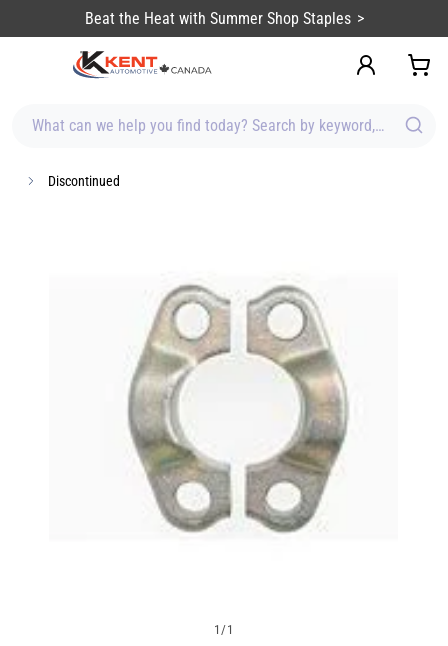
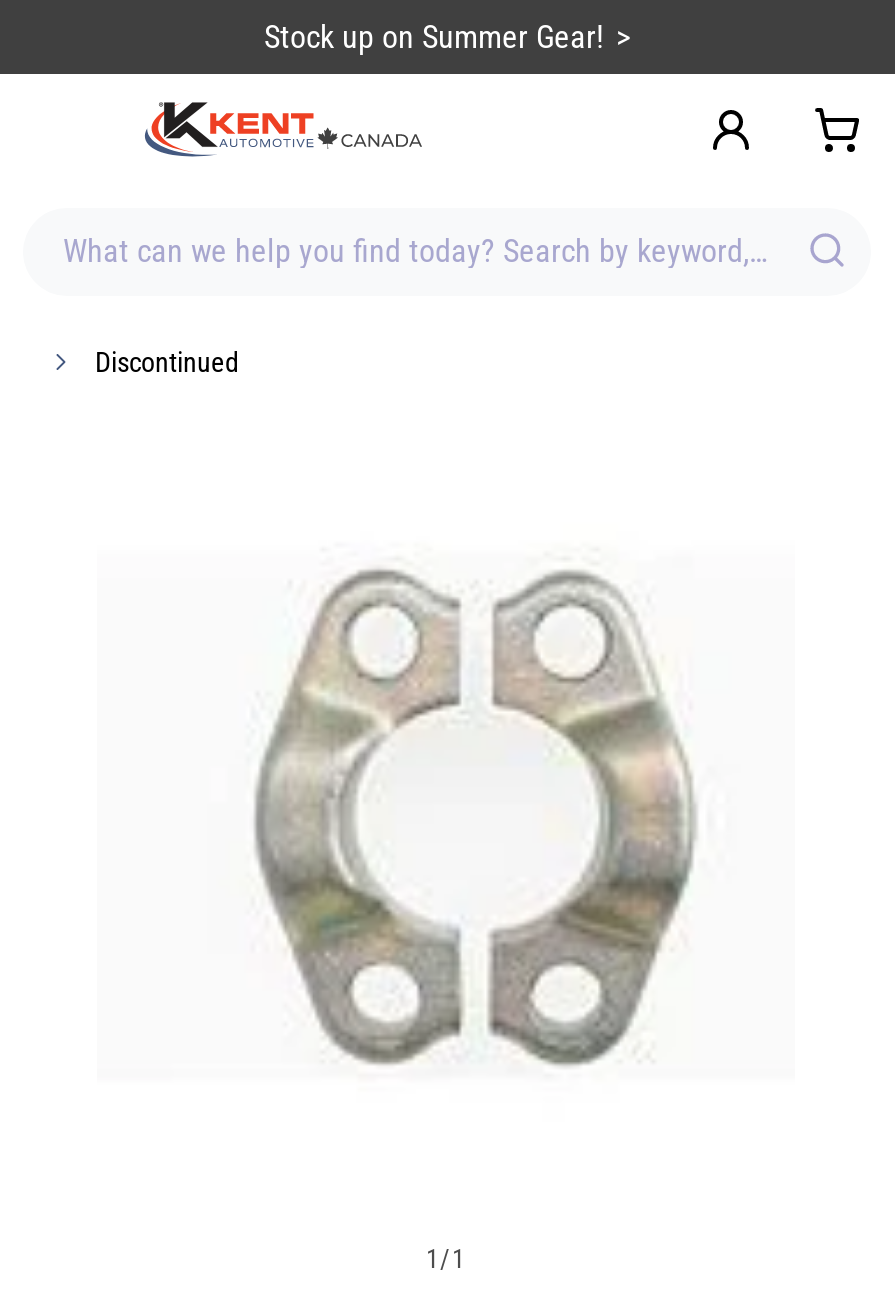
[84,9,350,28] Beat the Heat with Summer Shop Staples -> [264,18,604,56] Stock up on Summer Gear!

